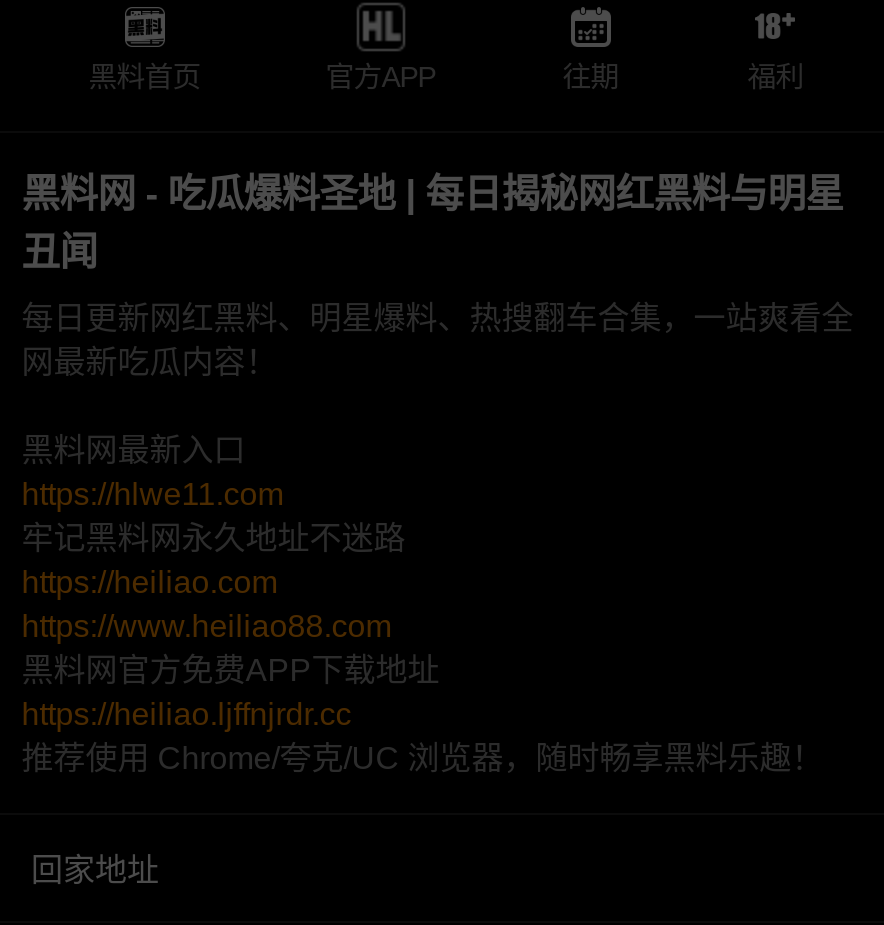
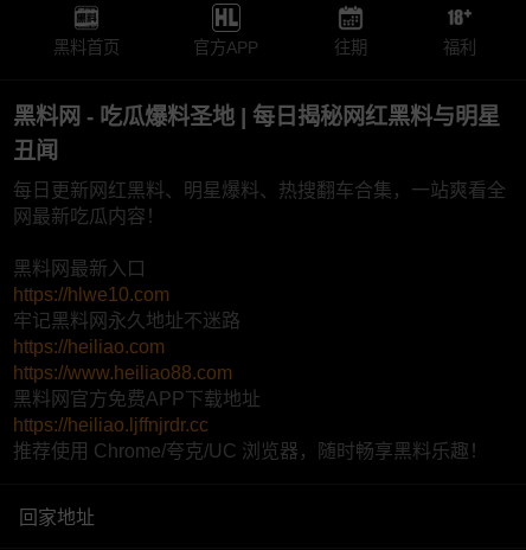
[21,478,283,512] https://hlwe11.com -> [13,285,170,305] https://hlwe10.com

